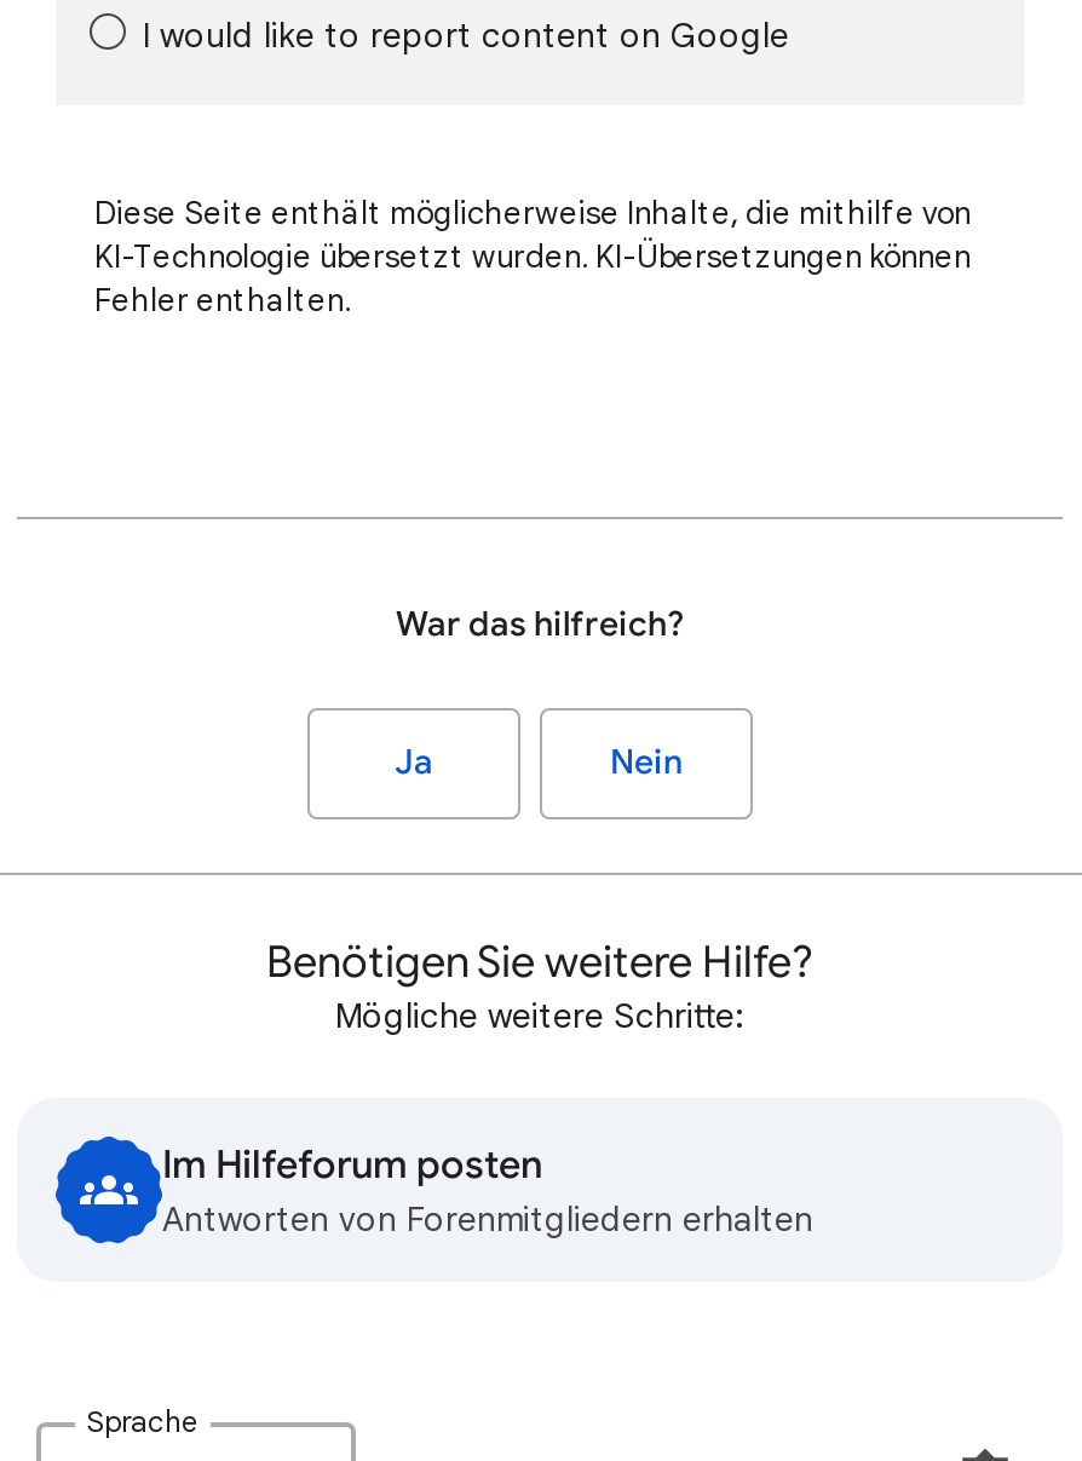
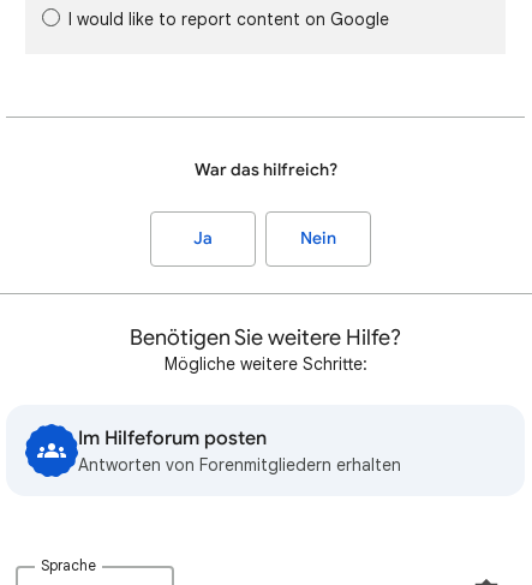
[94,192,971,321] Diese Seite enthält möglicherweise Inhalte, die mithilfe von | KI-Technologie übersetzt wurden. KI-Übersetzungen können | Fehler enthalten. -> none

